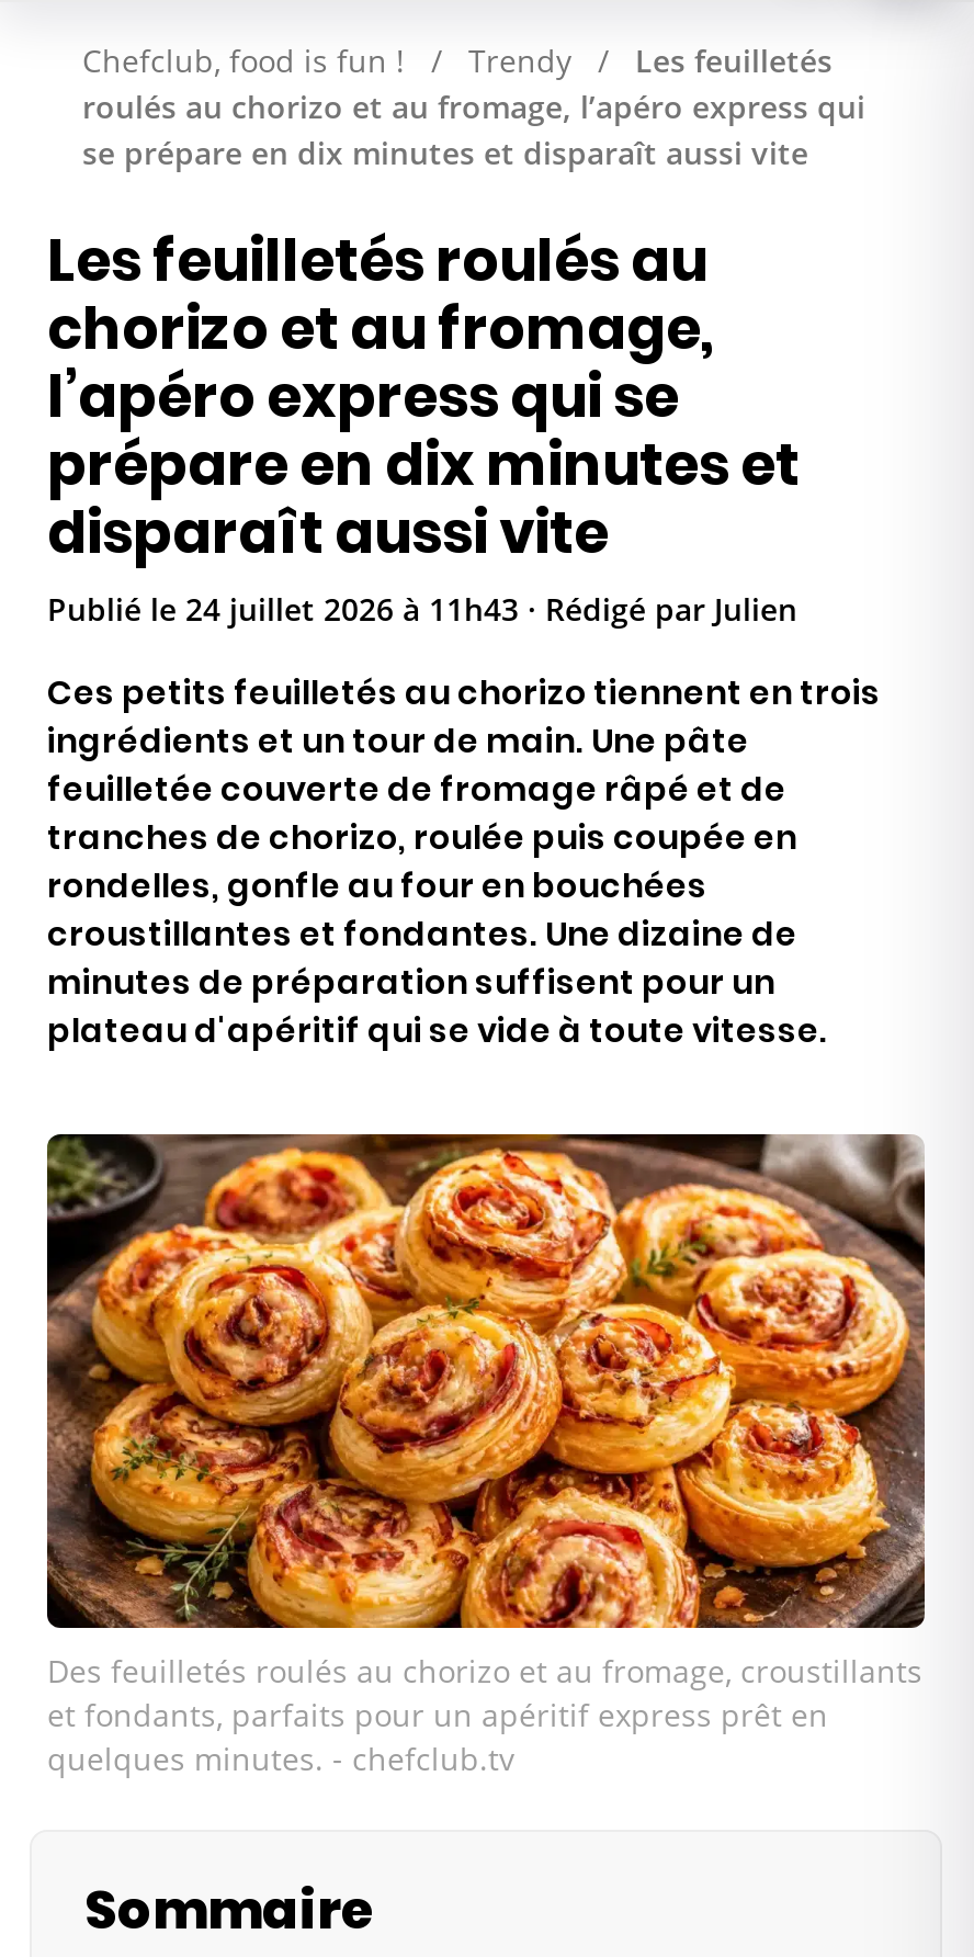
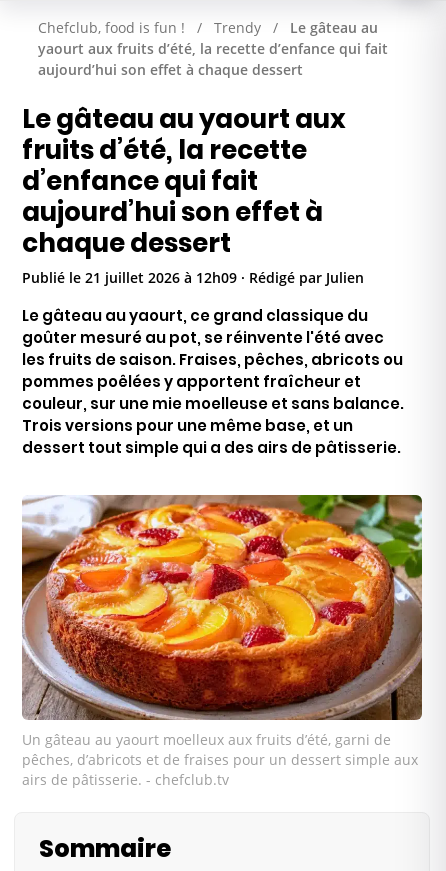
[82,40,865,174] Les feuilletés | roulés au chorizo et au fromage, l’apéro express qui | se prépare en dix minutes et disparaît aussi vite -> [38,18,388,79] Le gâteau au | yaourt aux fruits d’été, la recette d’enfance qui fait | aujourd’hui son effet à chaque dessert
[47,222,800,630] Les feuilletés roulés au | chorizo et au fromage, | l’apéro express qui se | prépare en dix minutes et | disparaît aussi vite | Publié le 24 juillet 2026 à 11h43 · Rédigé par Julien -> [22,101,364,287] Le gâteau au yaourt aux | fruits d’été, la recette | d’enfance qui fait | aujourd’hui son effet à | chaque dessert | Publié le 21 juillet 2026 à 12h09 · Rédigé par Julien
[47,669,881,1053] Ces petits feuilletés au chorizo tiennent en trois | ingrédients et un tour de main. Une pâte | feuilletée couverte de fromage râpé et de | tranches de chorizo, roulée puis coupée en | rondelles, gonfle au four en bouchées | croustillantes et fondantes. Une dizaine de | minutes de préparation suffisent pour un | plateau d'apéritif qui se vide à toute vitesse. -> [22,305,404,458] Le gâteau au yaourt, ce grand classique du | goûter mesuré au pot, se réinvente l'été avec | les fruits de saison. Fraises, pêches, abricots ou | pommes poêlées y apportent fraîcheur et | couleur, sur une mie moelleuse et sans balance. | Trois versions pour une même base, et un | dessert tout simple qui a des airs de pâtisserie.
[45,1132,927,1780] [image] | Des feuilletés roulés au chorizo et au fromage, croustillants | et fondants, parfaits pour un apéritif express prêt en | quelques minutes. - chefclub.tv -> [21,494,423,789] [image] | Un gâteau au yaourt moelleux aux fruits d’été, garni de | pêches, d’abricots et de fraises pour un dessert simple aux | airs de pâtisserie. - chefclub.tv

